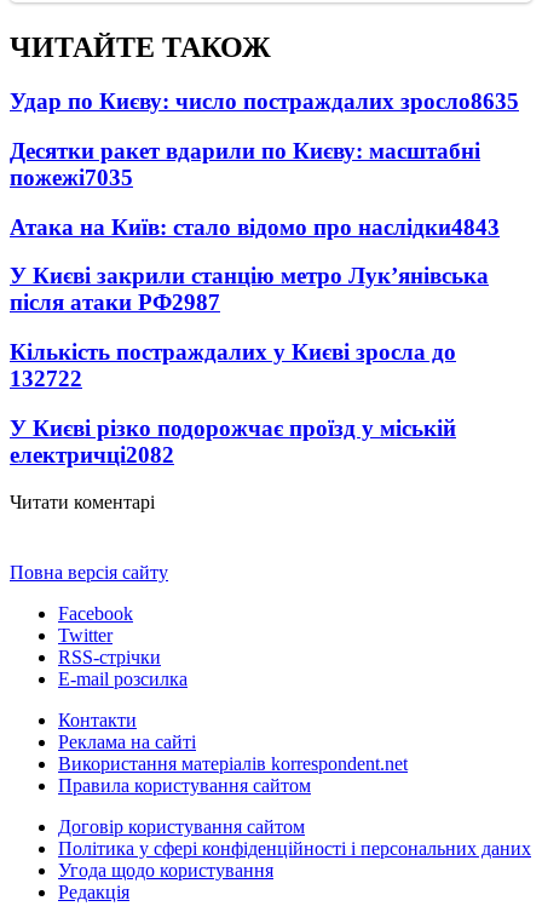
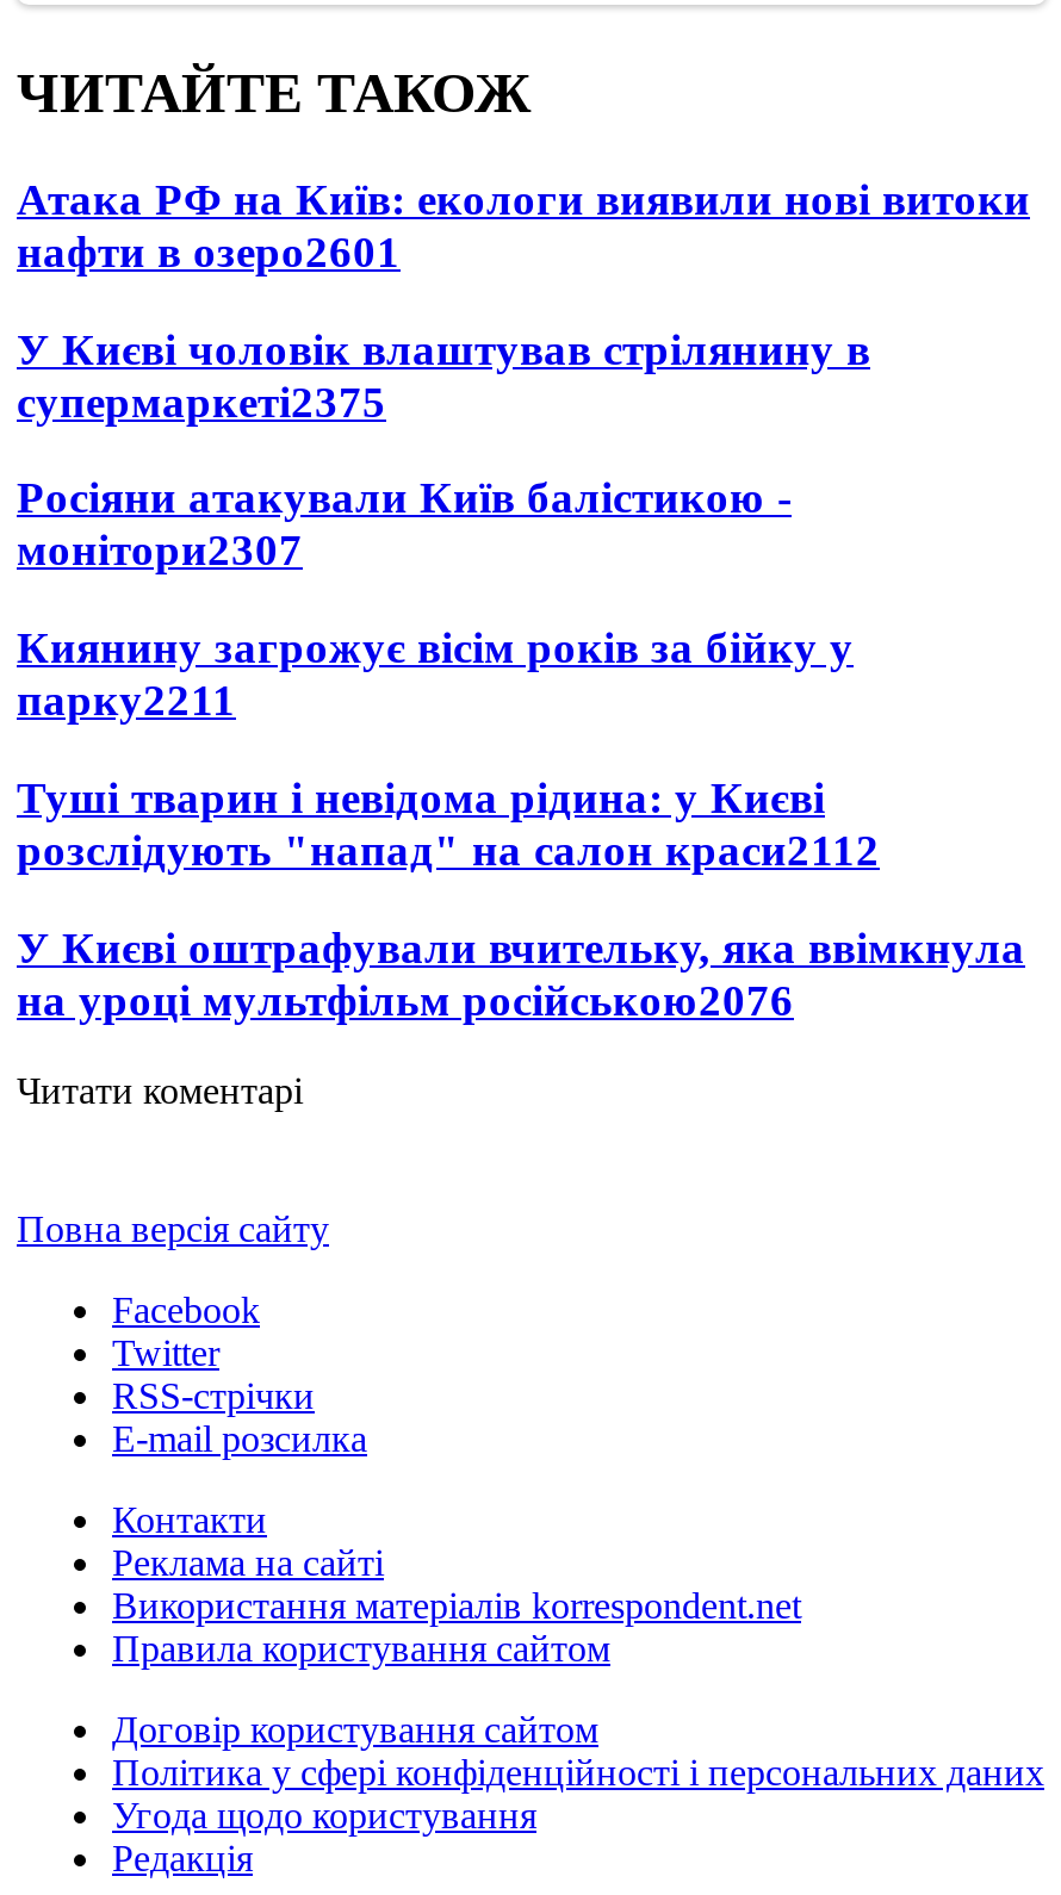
[10,89,519,114] Удар по Києву: число постраждалих зросло8635 -> [17,174,1030,277] Атака РФ на Київ: екологи виявили нові витоки | нафти в озеро2601
[10,138,480,190] Десятки ракет вдарили по Києву: масштабні | пожежі7035 -> [17,324,870,426] У Києві чоловік влаштував стрілянину в | супермаркеті2375
[10,214,500,239] Атака на Київ: стало відомо про наслідки4843 -> [17,473,792,576] Росіяни атакували Київ балістикою - | монітори2307
[10,263,489,315] У Києві закрили станцію метро Лук’янівська | після атаки РФ2987 -> [17,623,854,725] Киянину загрожує вісім років за бійку у | парку2211
[10,339,456,391] Кількість постраждалих у Києві зросла до | 132722 -> [17,773,880,875] Туші тварин і невідома рідина: у Києві | розслідують "напад" на салон краси2112
[10,415,456,467] У Києві різко подорожчає проїзд у міській | електричці2082 -> [17,922,1025,1024] У Києві оштрафували вчительку, яка ввімкнула | на уроці мультфільм російською2076

